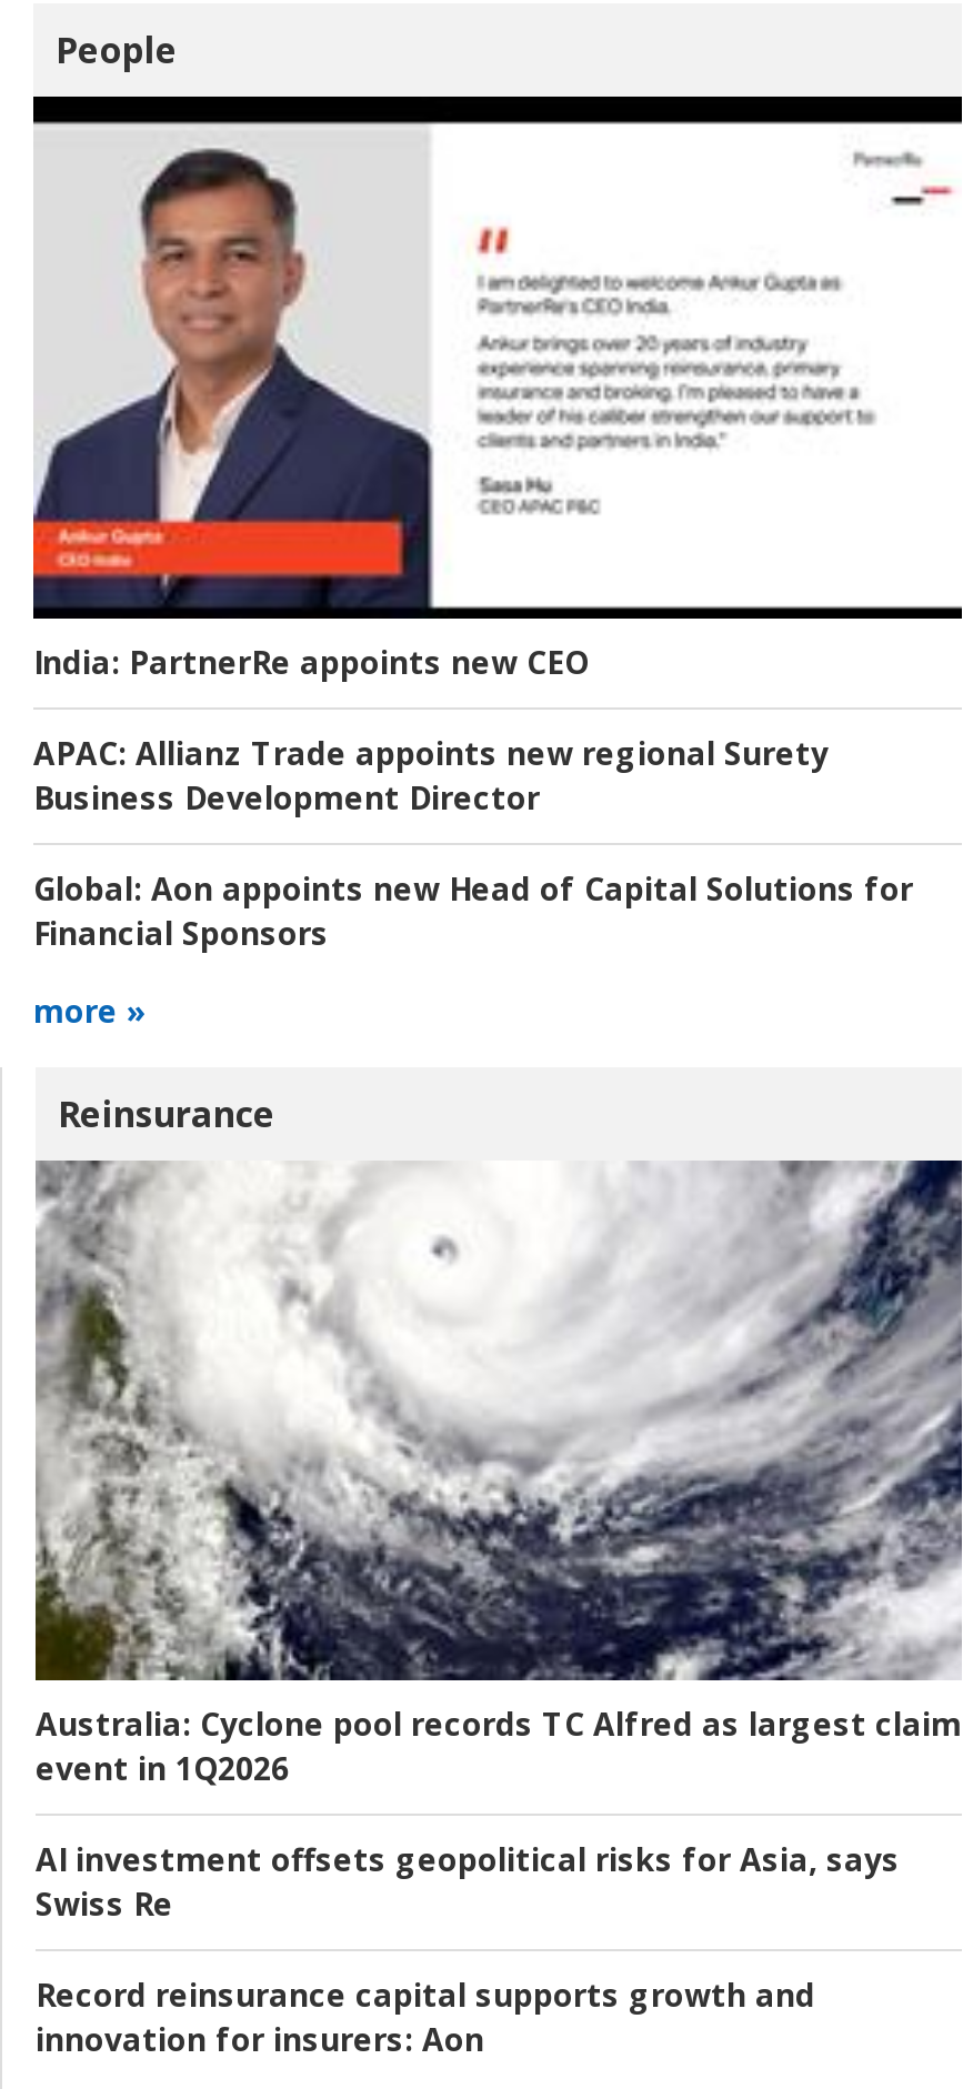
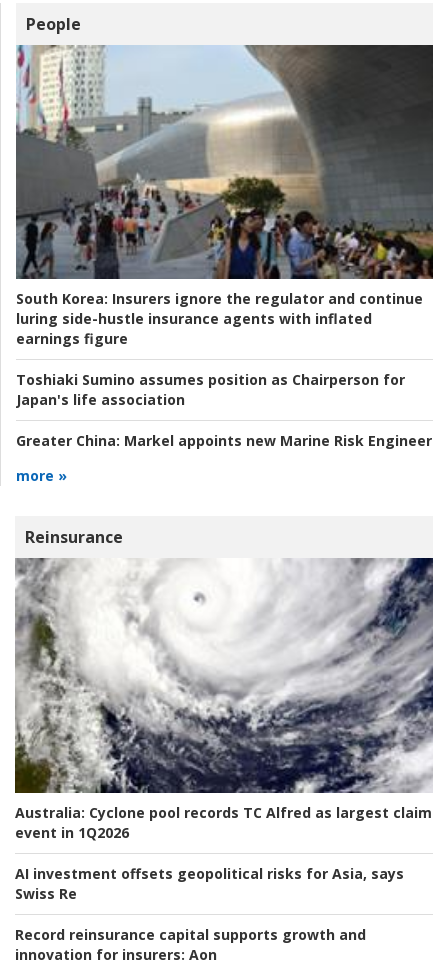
[31,93,962,683] [image] | India: PartnerRe appoints new CEO -> [15,44,434,348] [image] | South Korea: Insurers ignore the regulator and continue | luring side-hustle insurance agents with inflated | earnings figure
[33,732,829,819] APAC: Allianz Trade appoints new regional Surety | Business Development Director -> [16,370,405,409] Toshiaki Sumino assumes position as Chairperson for | Japan's life association
[33,868,913,954] Global: Aon appoints new Head of Capital Solutions for | Financial Sponsors -> [16,431,432,450] Greater China: Markel appoints new Marine Risk Engineer

